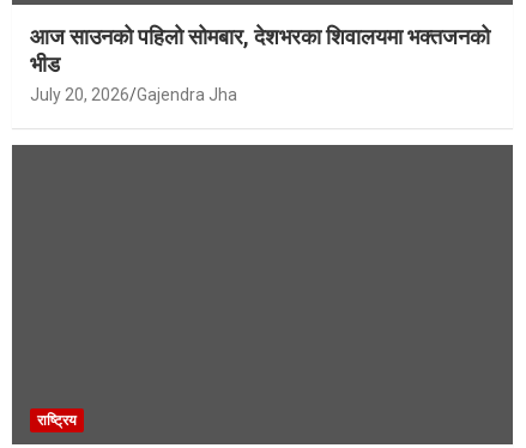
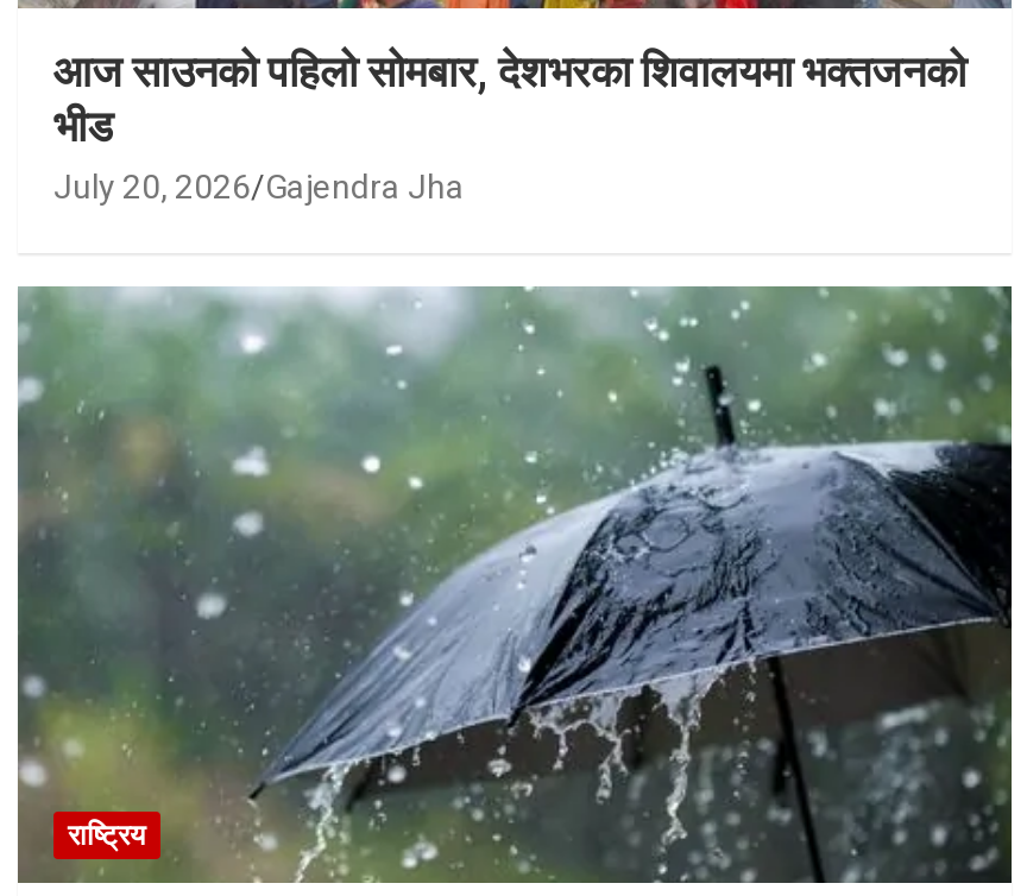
none -> [18,285,1012,884] [image]

